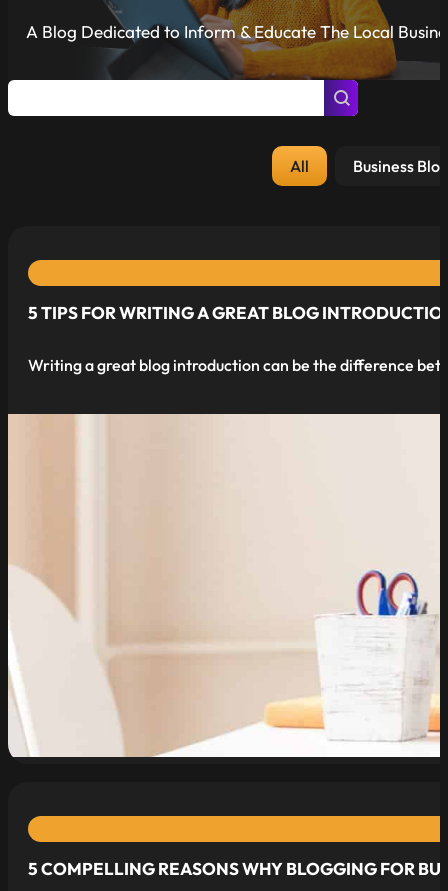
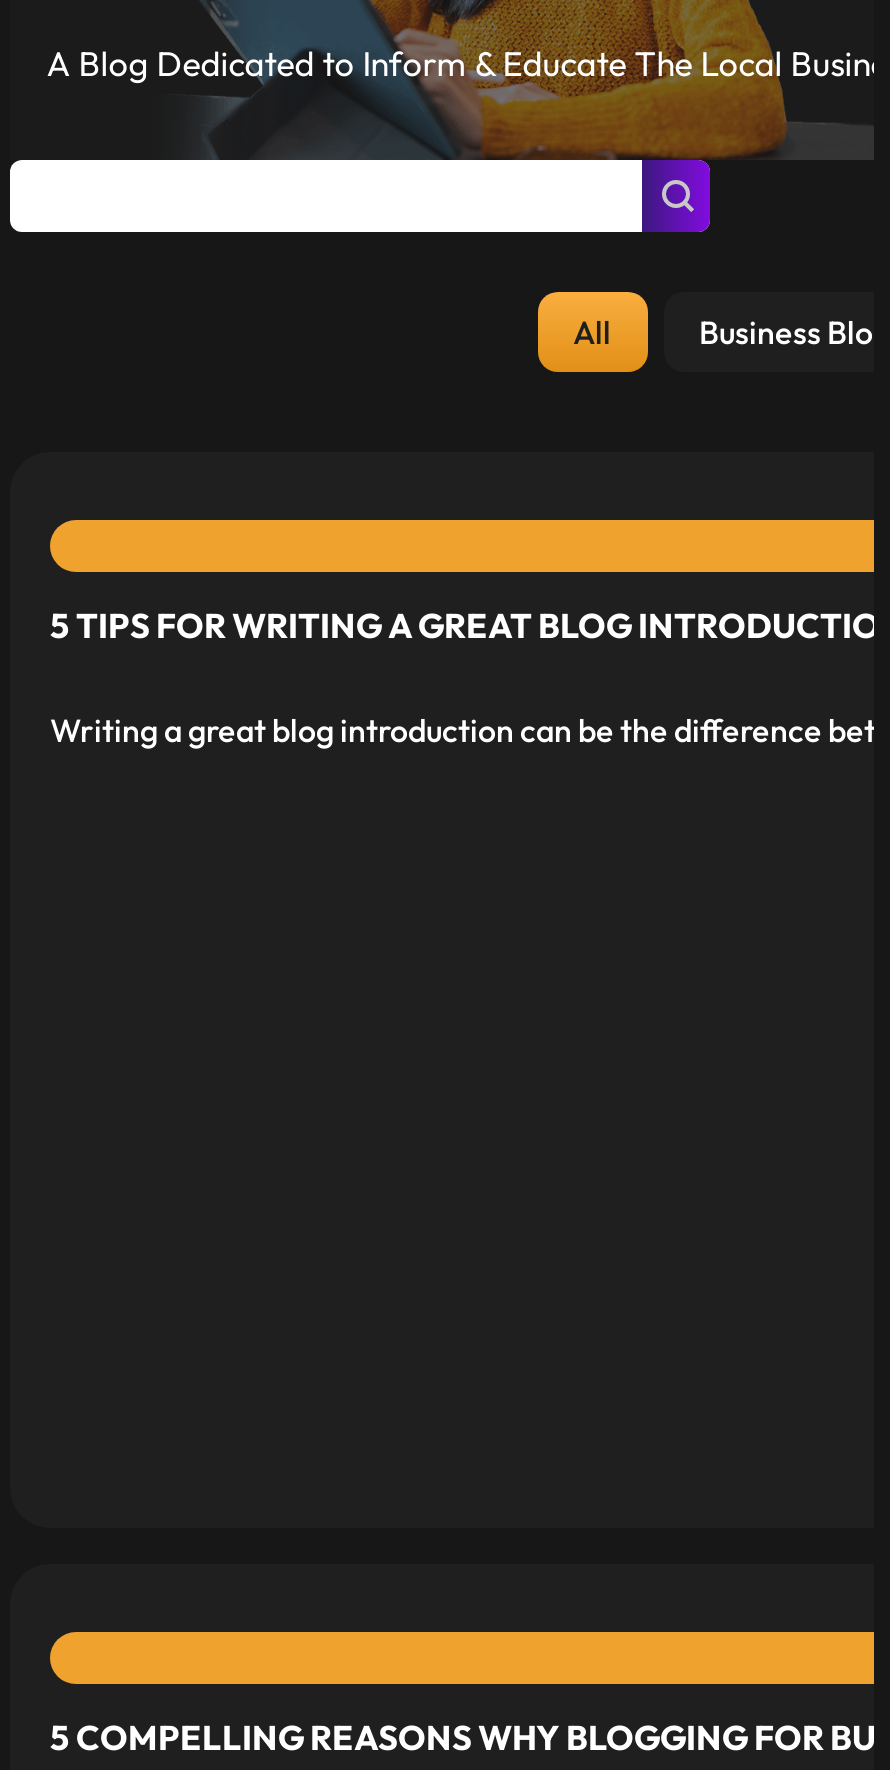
[7,413,441,758] [image] -> none

